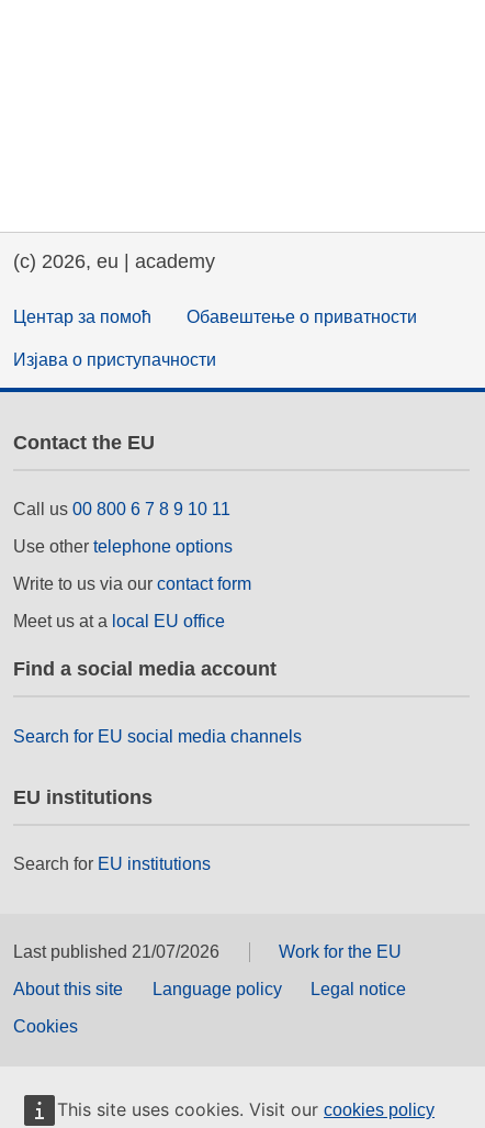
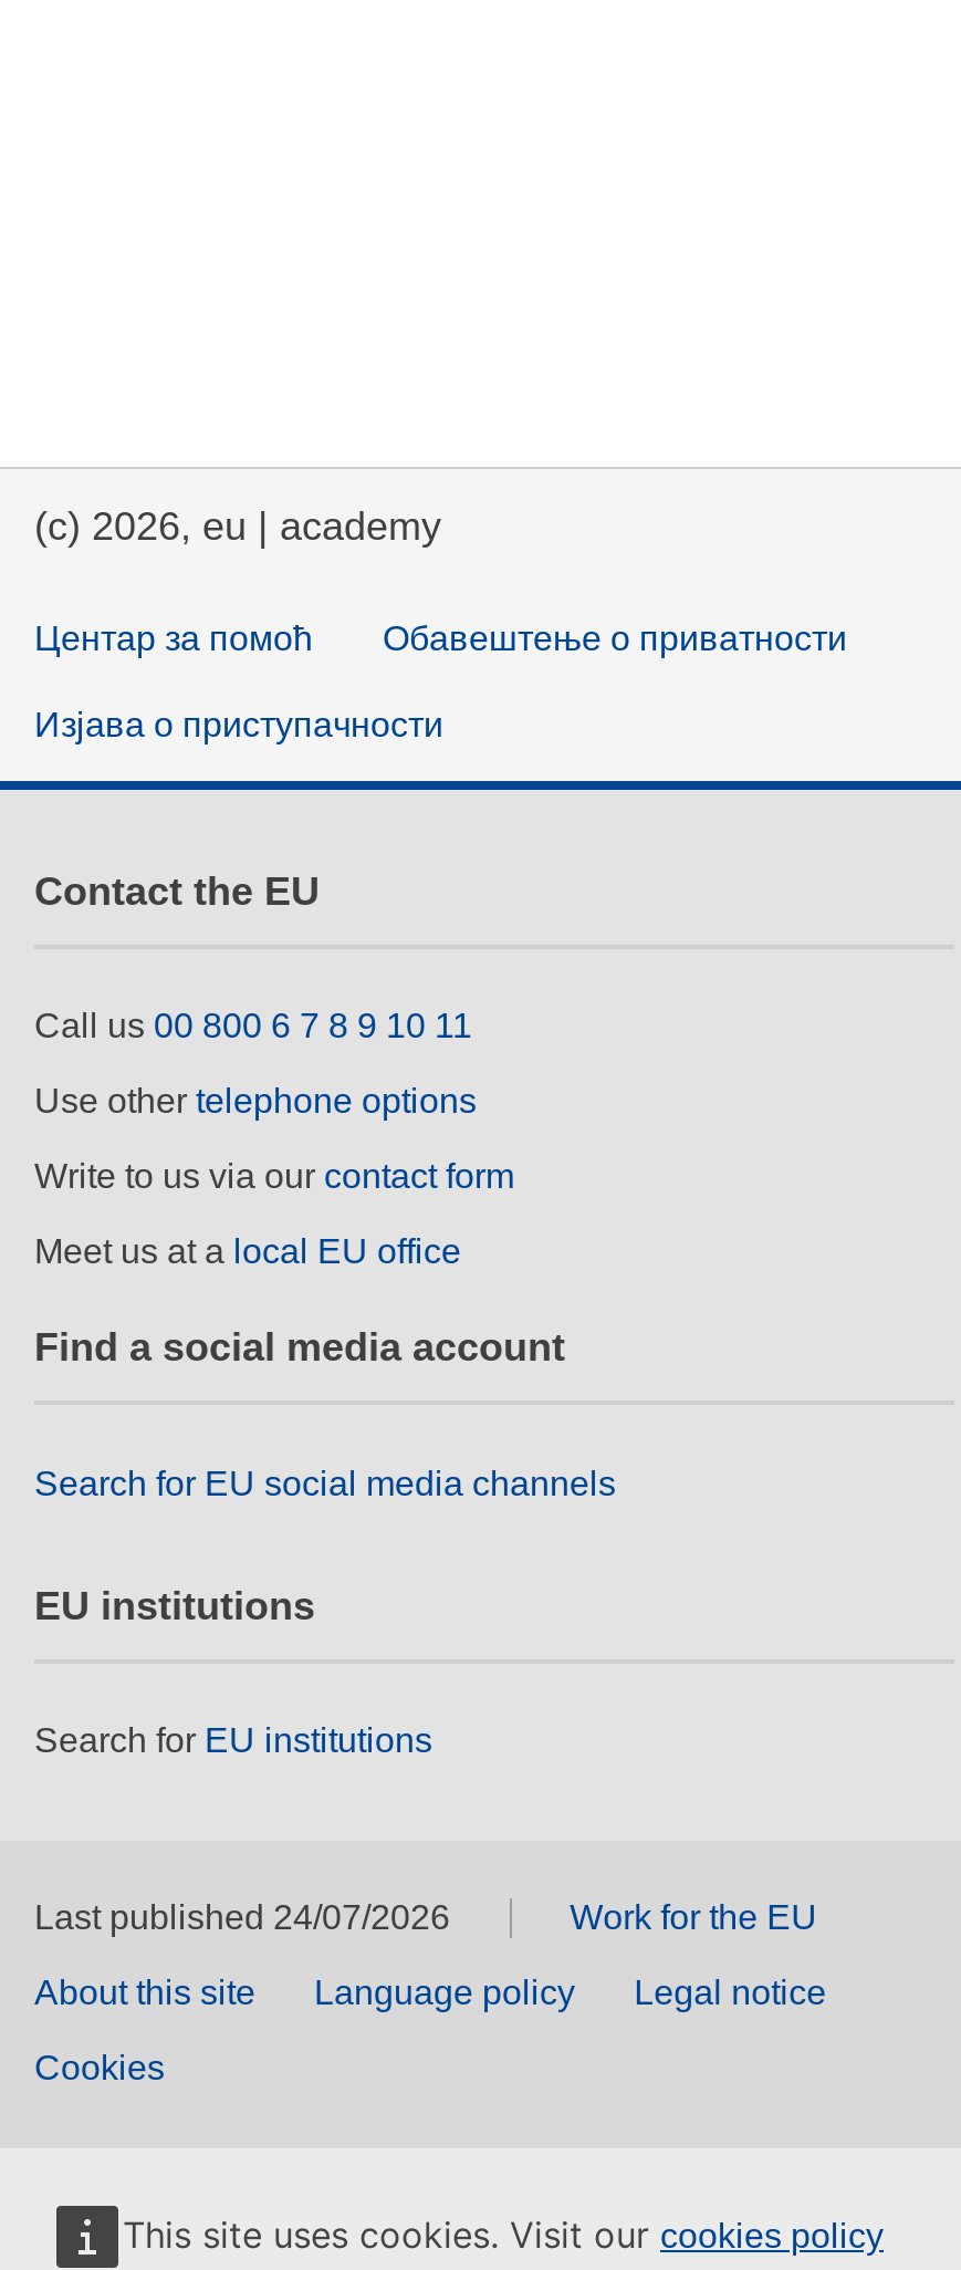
[13,943,219,962] Last published 21/07/2026 -> [34,1899,450,1937] Last published 24/07/2026

